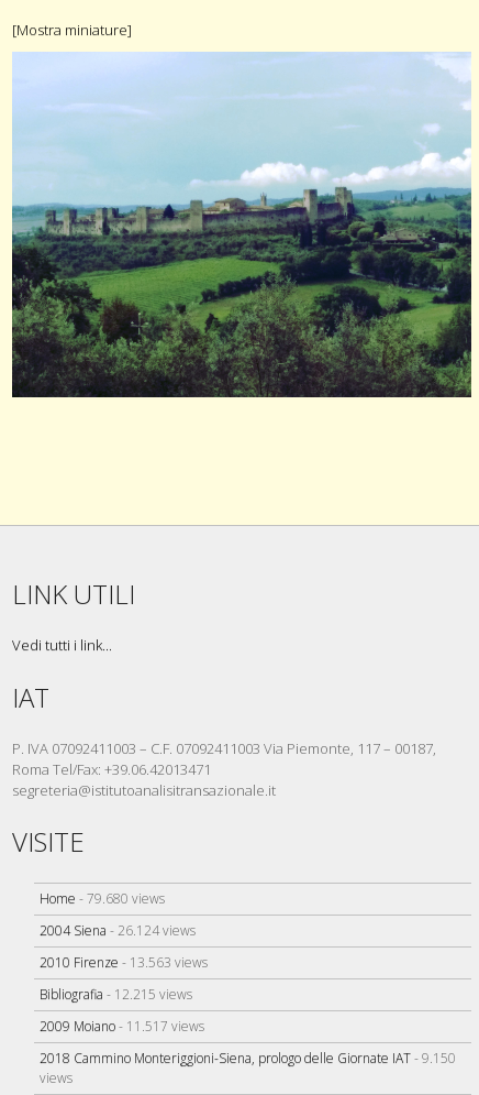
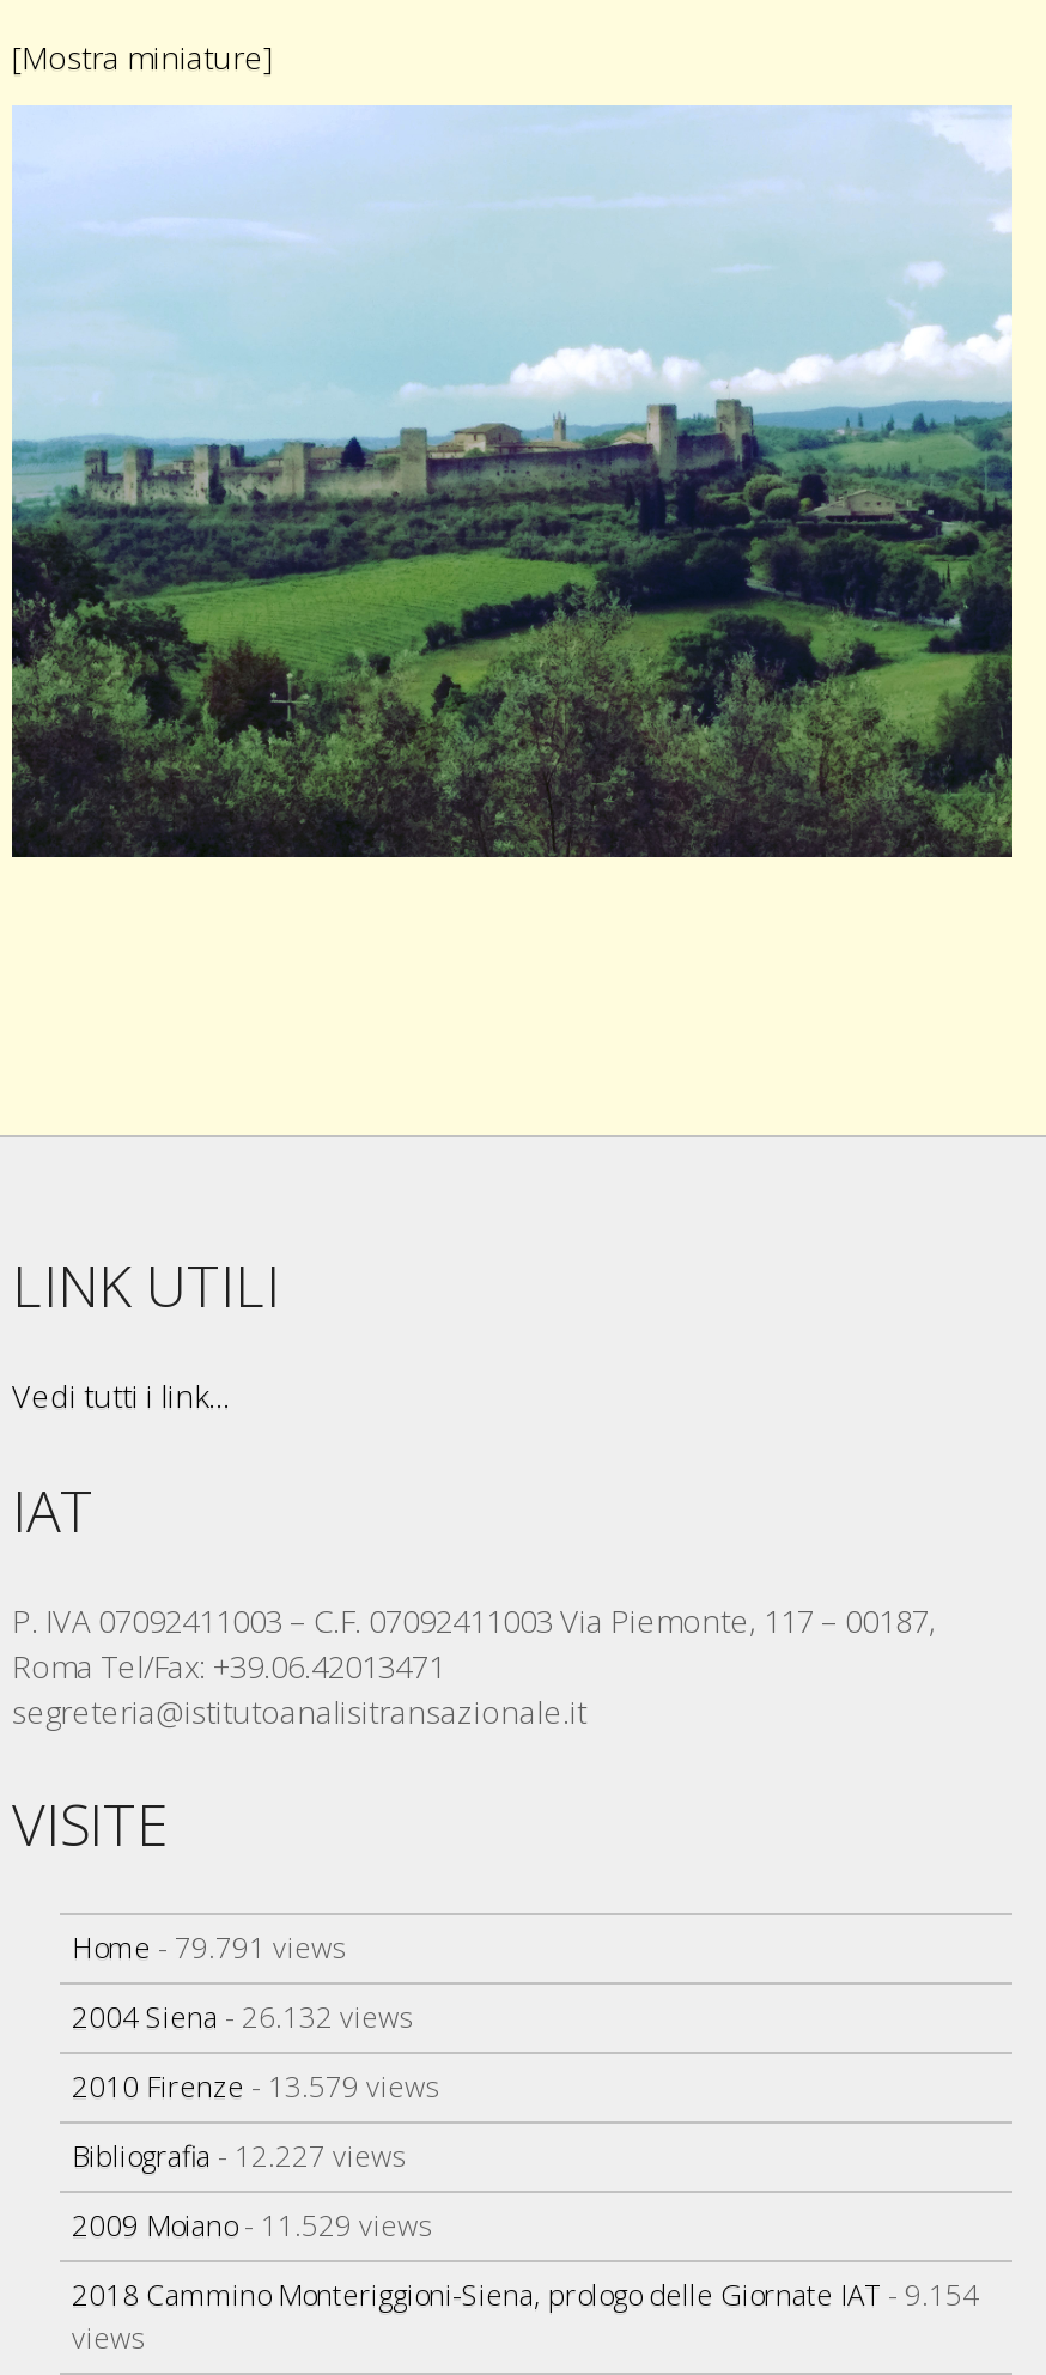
[40,889,165,908] Home - 79.680 views -> [72,1928,345,1968] Home - 79.791 views
[40,921,196,940] 2004 Siena - 26.124 views -> [72,1997,412,2038] 2004 Siena - 26.132 views
[40,953,208,972] 2010 Firenze - 13.563 views -> [72,2066,438,2107] 2010 Firenze - 13.579 views
[40,985,192,1004] Bibliografia - 12.215 views -> [72,2136,405,2177] Bibliografia - 12.227 views
[40,1017,204,1036] 2009 Moiano - 11.517 views -> [72,2205,431,2246] 2009 Moiano - 11.529 views
[40,1049,456,1068] 2018 Cammino Monteriggioni-Siena, prologo delle Giornate IAT - 9.150 -> [72,2275,979,2315] 2018 Cammino Monteriggioni-Siena, prologo delle Giornate IAT - 9.154

